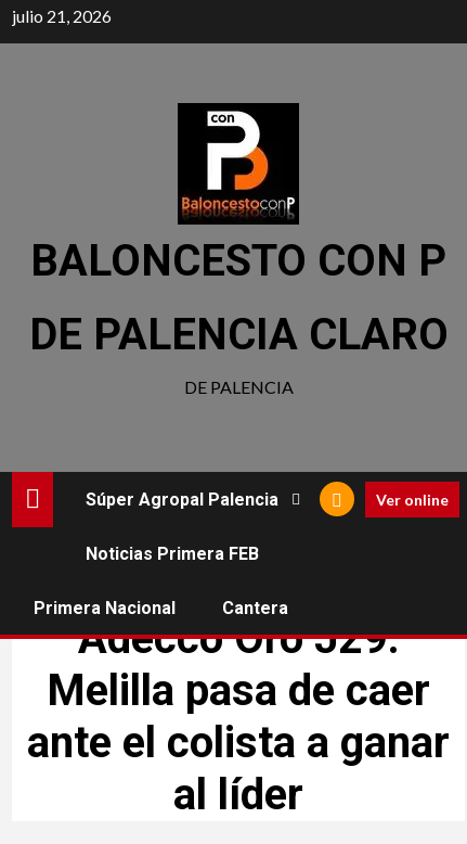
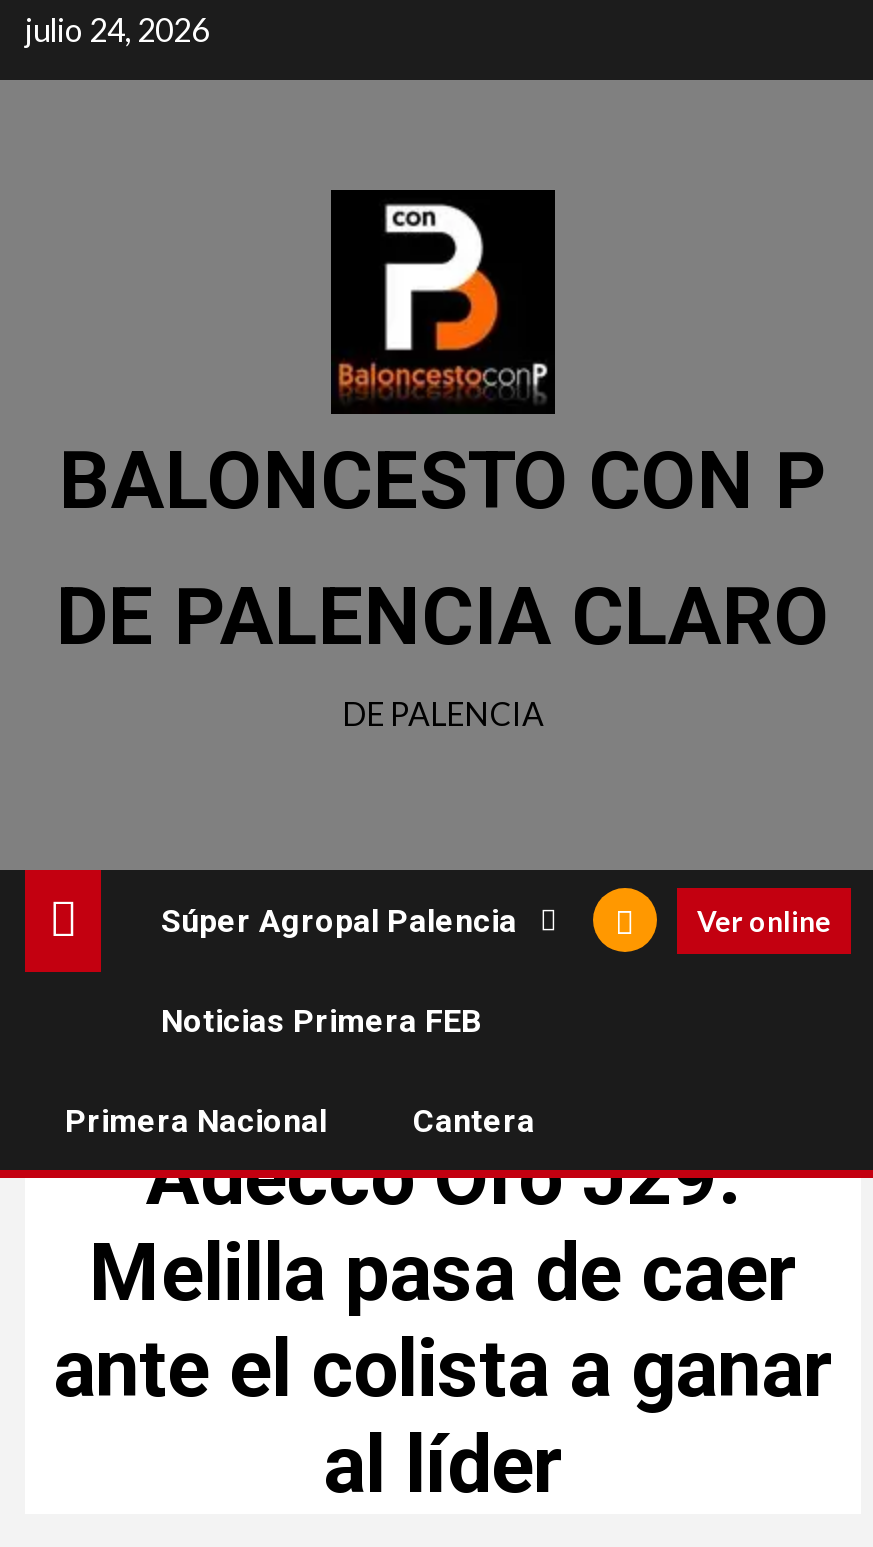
[12,6,112,26] julio 21, 2026 -> [25,10,209,48] julio 24, 2026

